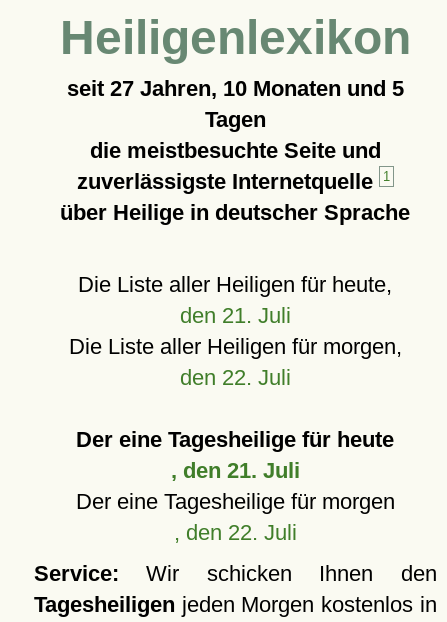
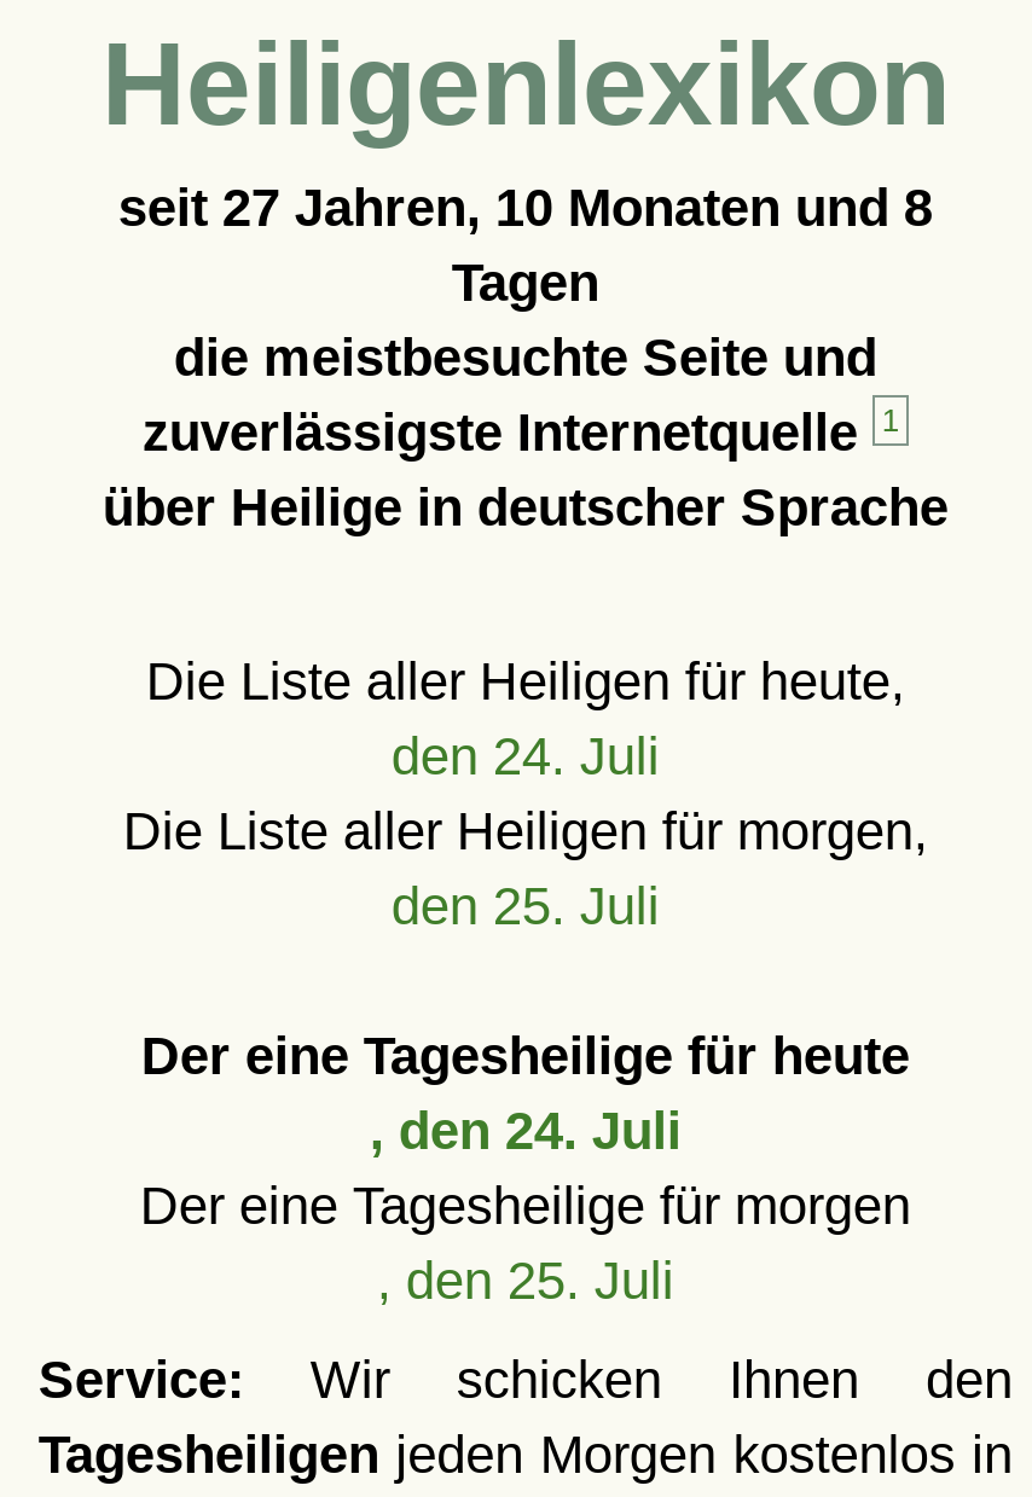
[67,76,404,101] seit 27 Jahren, 10 Monaten und 5 -> [118,178,933,238] seit 27 Jahren, 10 Monaten und 8
[180,303,291,328] den 21. Juli -> [391,726,660,787] den 24. Juli
[180,365,291,390] den 22. Juli -> [391,876,660,936] den 25. Juli
[171,458,300,483] , den 21. Juli -> [370,1101,681,1161] , den 24. Juli
[174,520,297,545] , den 22. Juli -> [377,1251,674,1311] , den 25. Juli

